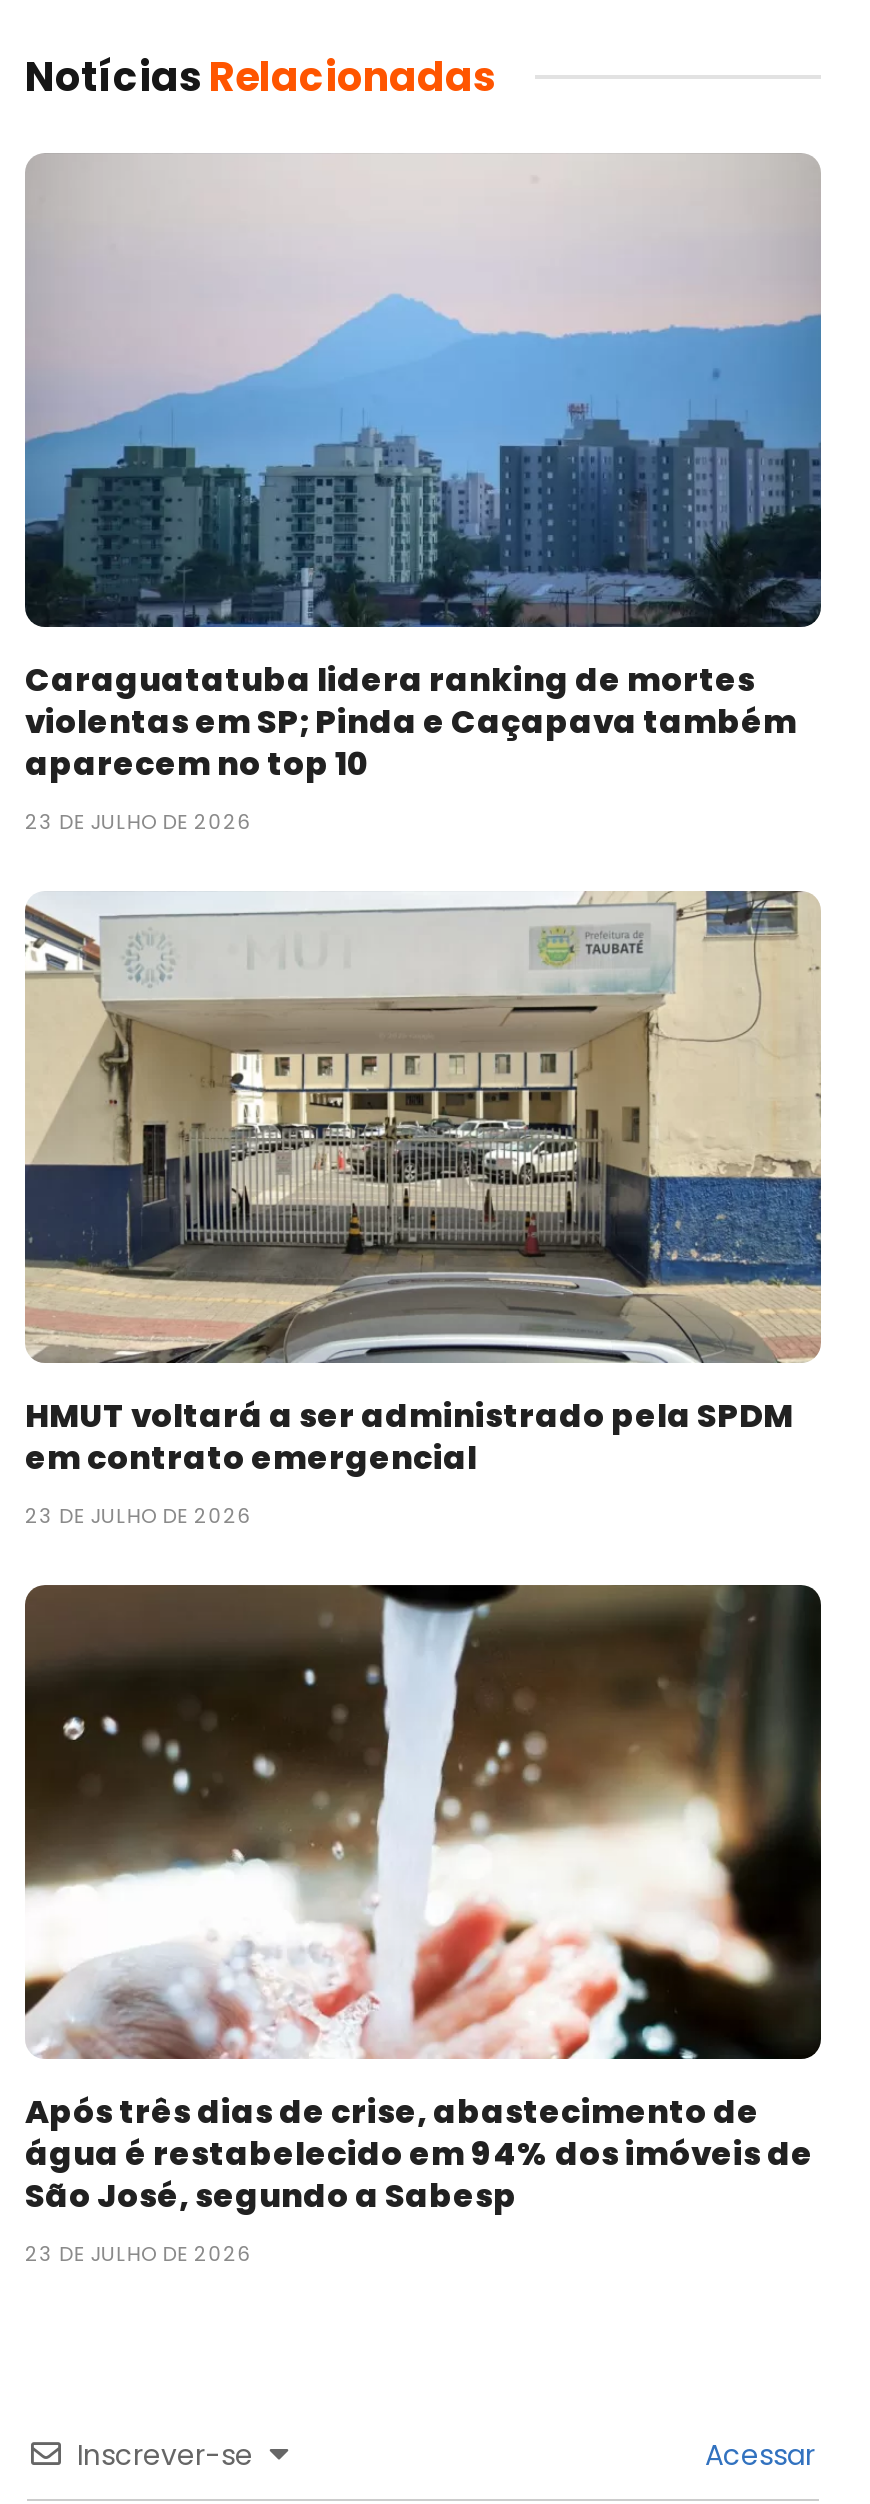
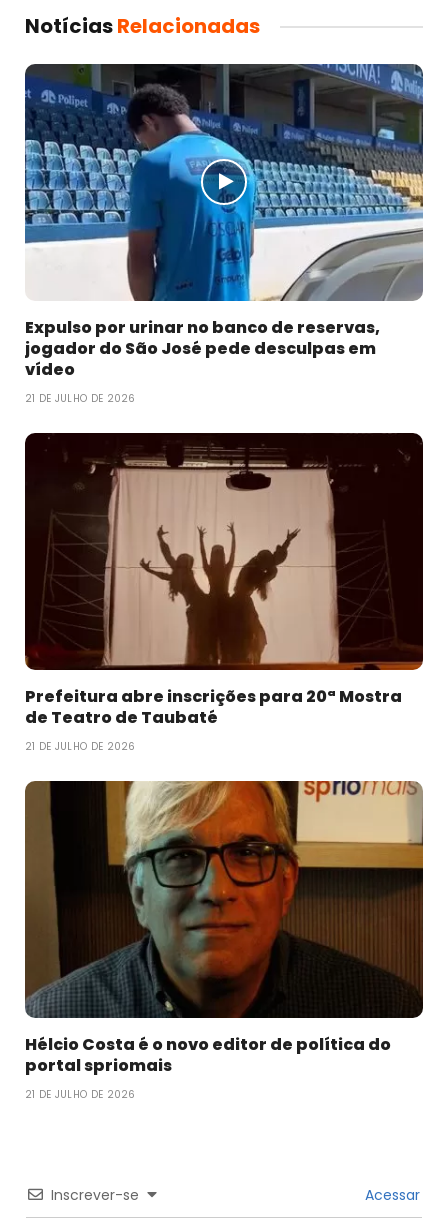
[23,152,823,836] [image] | Caraguatatuba lidera ranking de mortes | violentas em SP; Pinda e Caçapava também | aparecem no top 10 | 23 DE JULHO DE 2026 -> [25,63,424,406] [image] | Expulso por urinar no banco de reservas, | jogador do São José pede desculpas em | vídeo | 21 DE JULHO DE 2026
[23,890,823,1532] [image] | HMUT voltará a ser administrado pela SPDM | em contrato emergencial | 23 DE JULHO DE 2026 -> [24,432,424,754] [image] | Prefeitura abre inscrições para 20ª Mostra | de Teatro de Taubaté | 21 DE JULHO DE 2026
[25,1582,823,2269] [image] | Após três dias de crise, abastecimento de | água é restabelecido em 94% dos imóveis de | São José, segundo a Sabesp | 23 DE JULHO DE 2026 -> [24,780,424,1102] [image] | Hélcio Costa é o novo editor de política do | portal spriomais | 21 DE JULHO DE 2026

